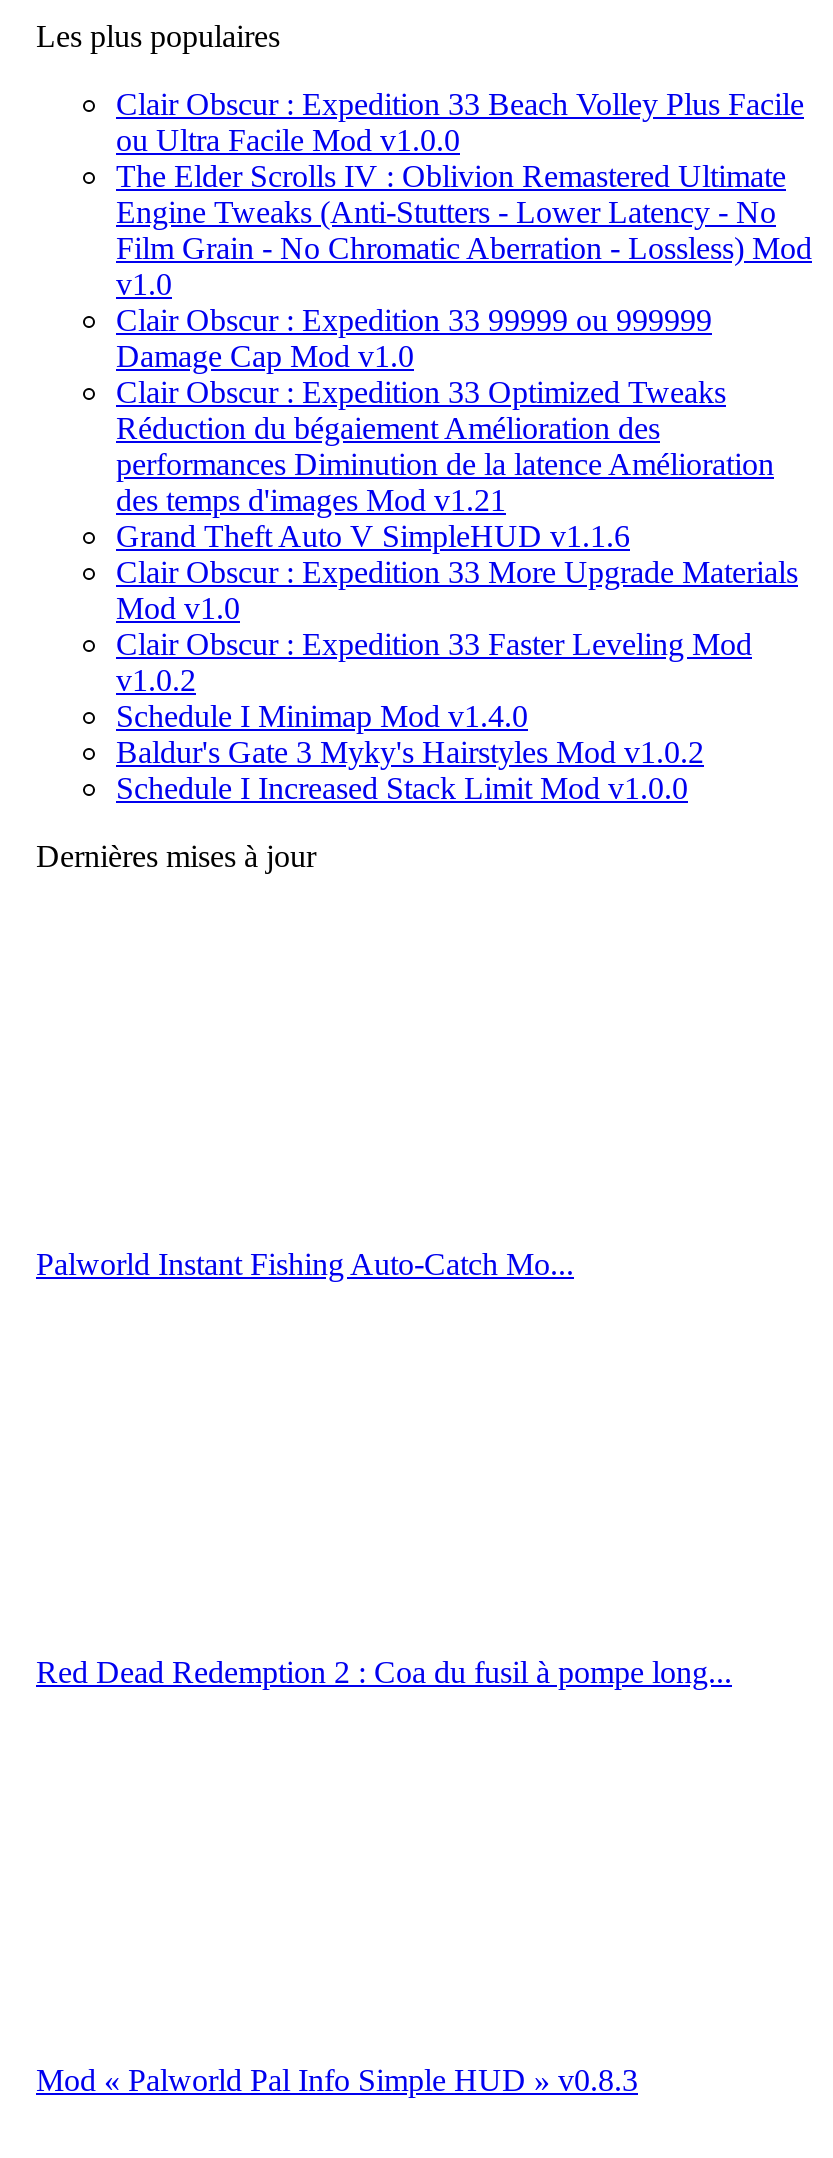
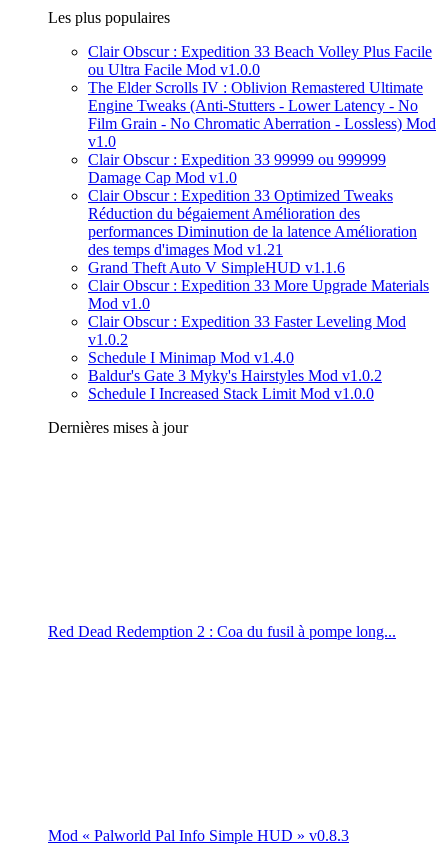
[36,1247,574,1281] Palworld Instant Fishing Auto-Catch Mo... -> none

